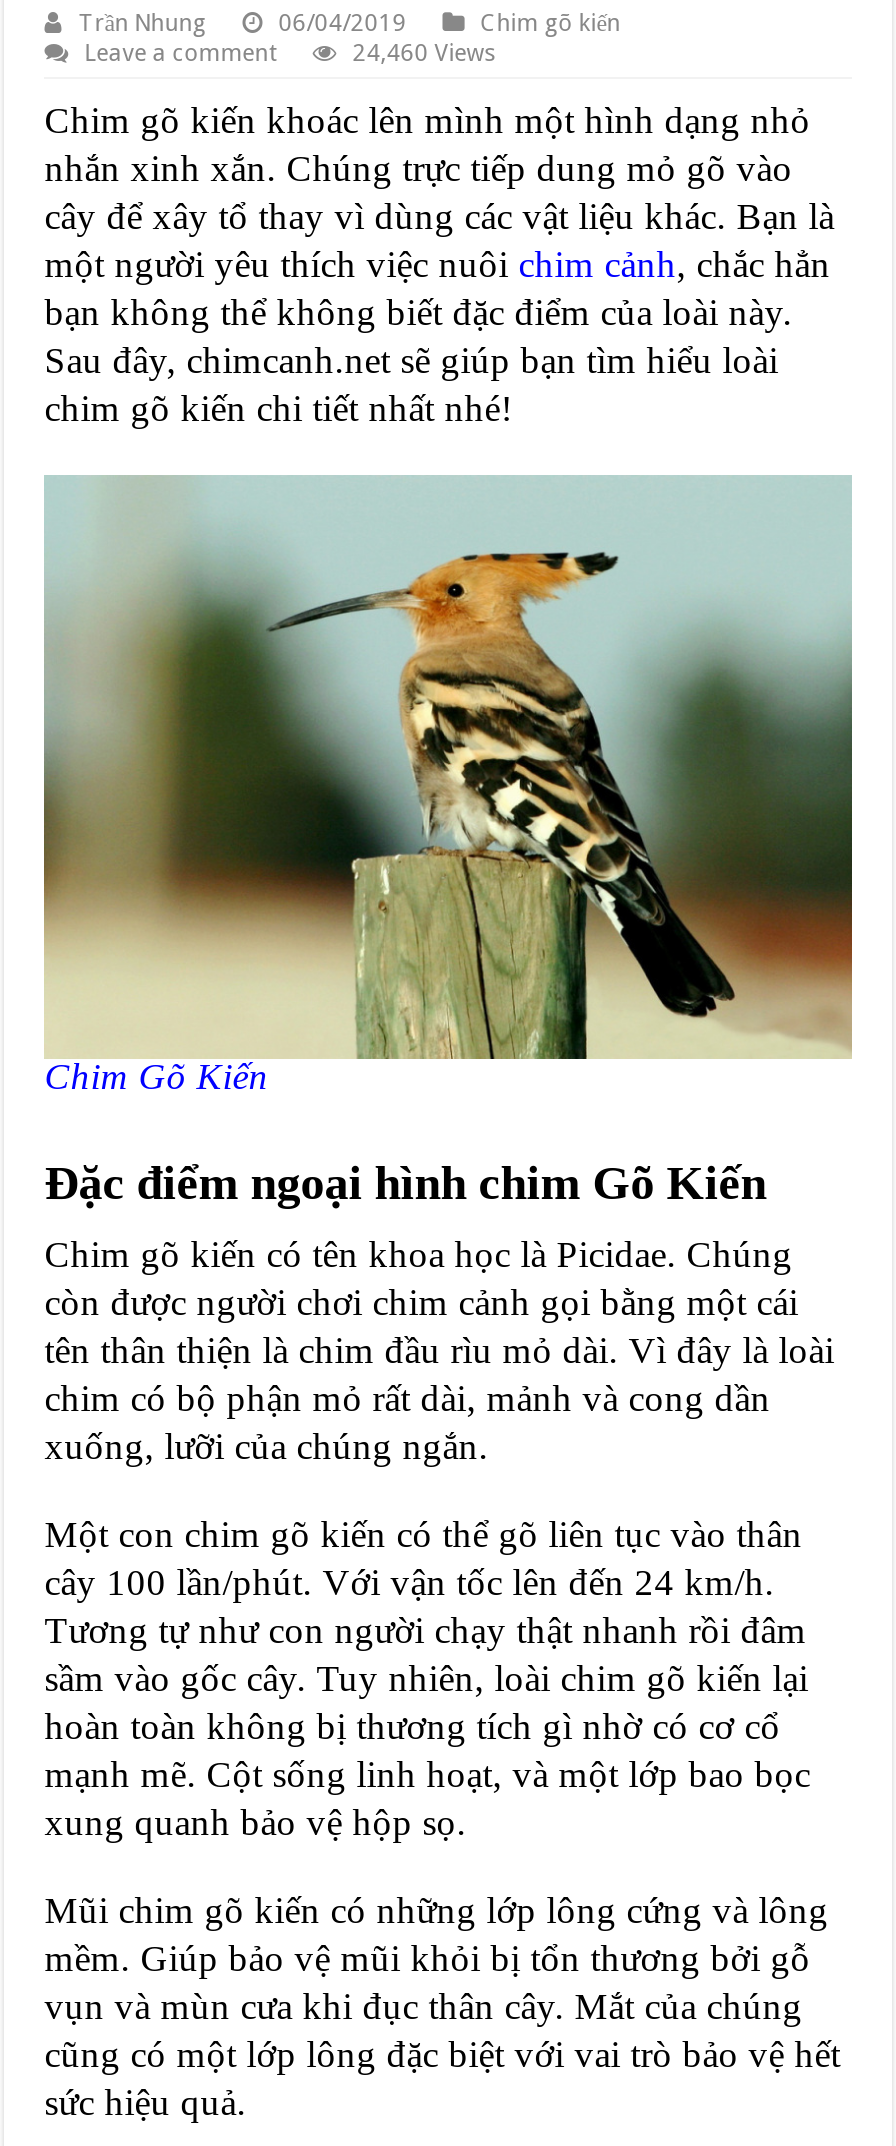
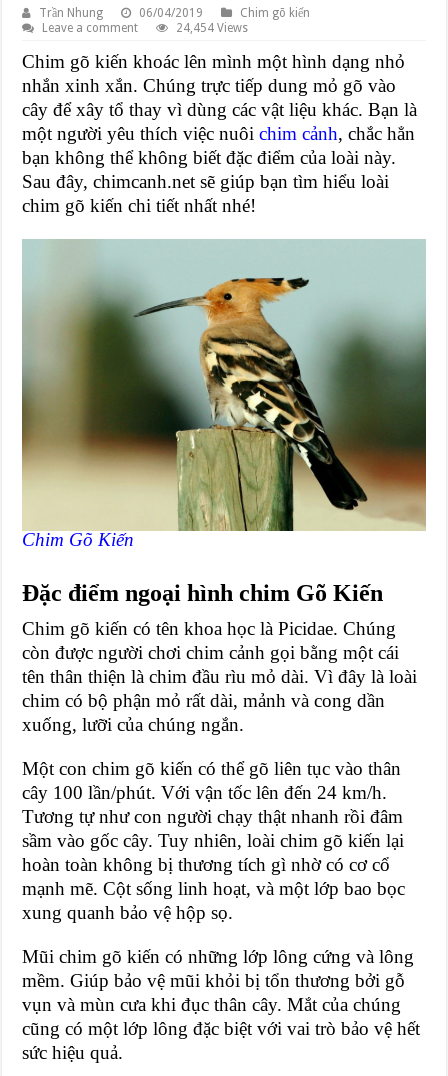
[352,39,496,67] 24,460 Views -> [176,21,248,35] 24,454 Views

